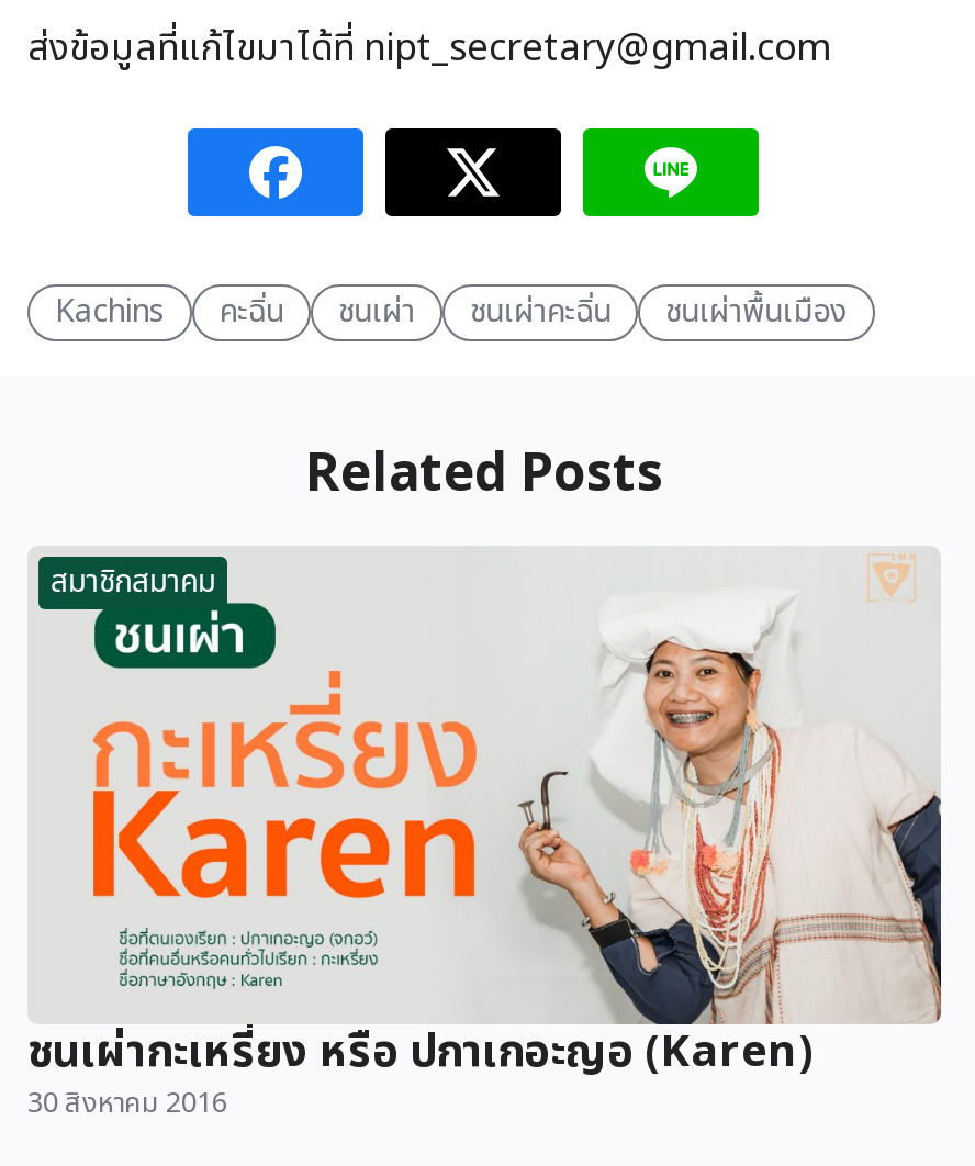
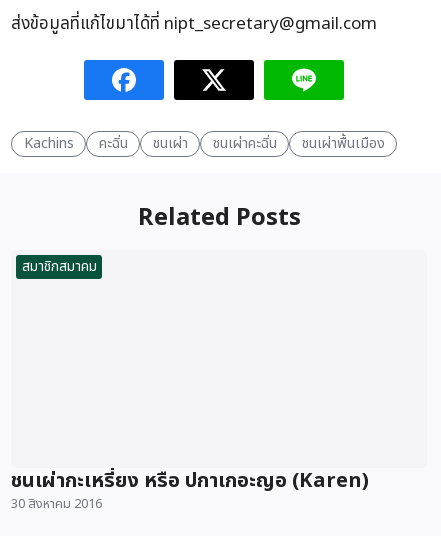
[89,550,943,1024] [image] -> none

